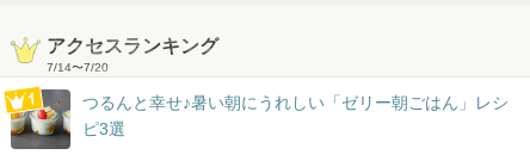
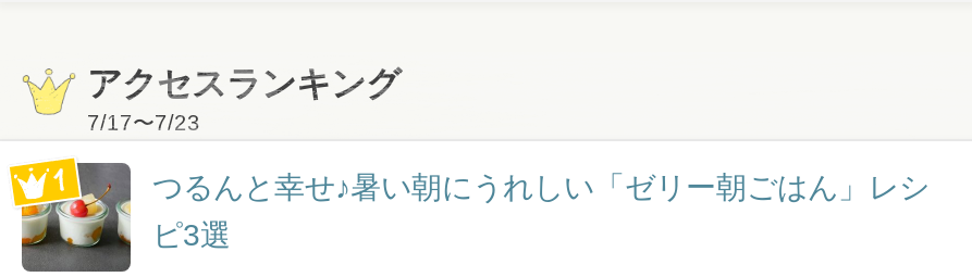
[47,61,109,74] 7/14〜7/20 -> [87,111,200,134] 7/17〜7/23

